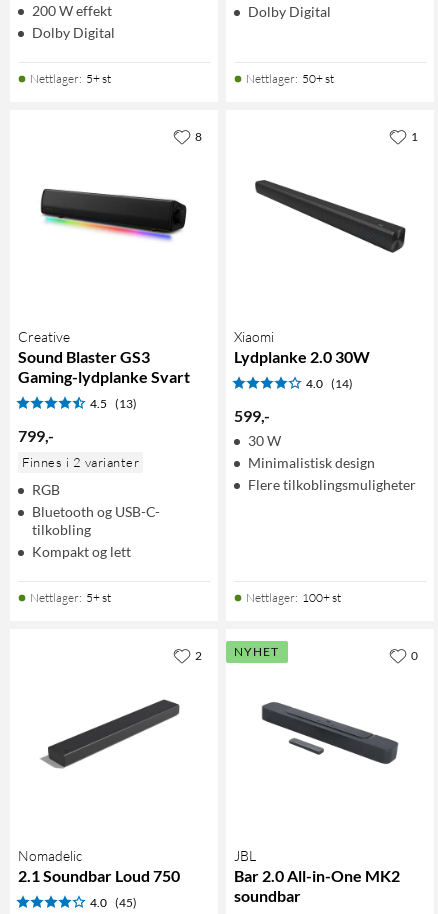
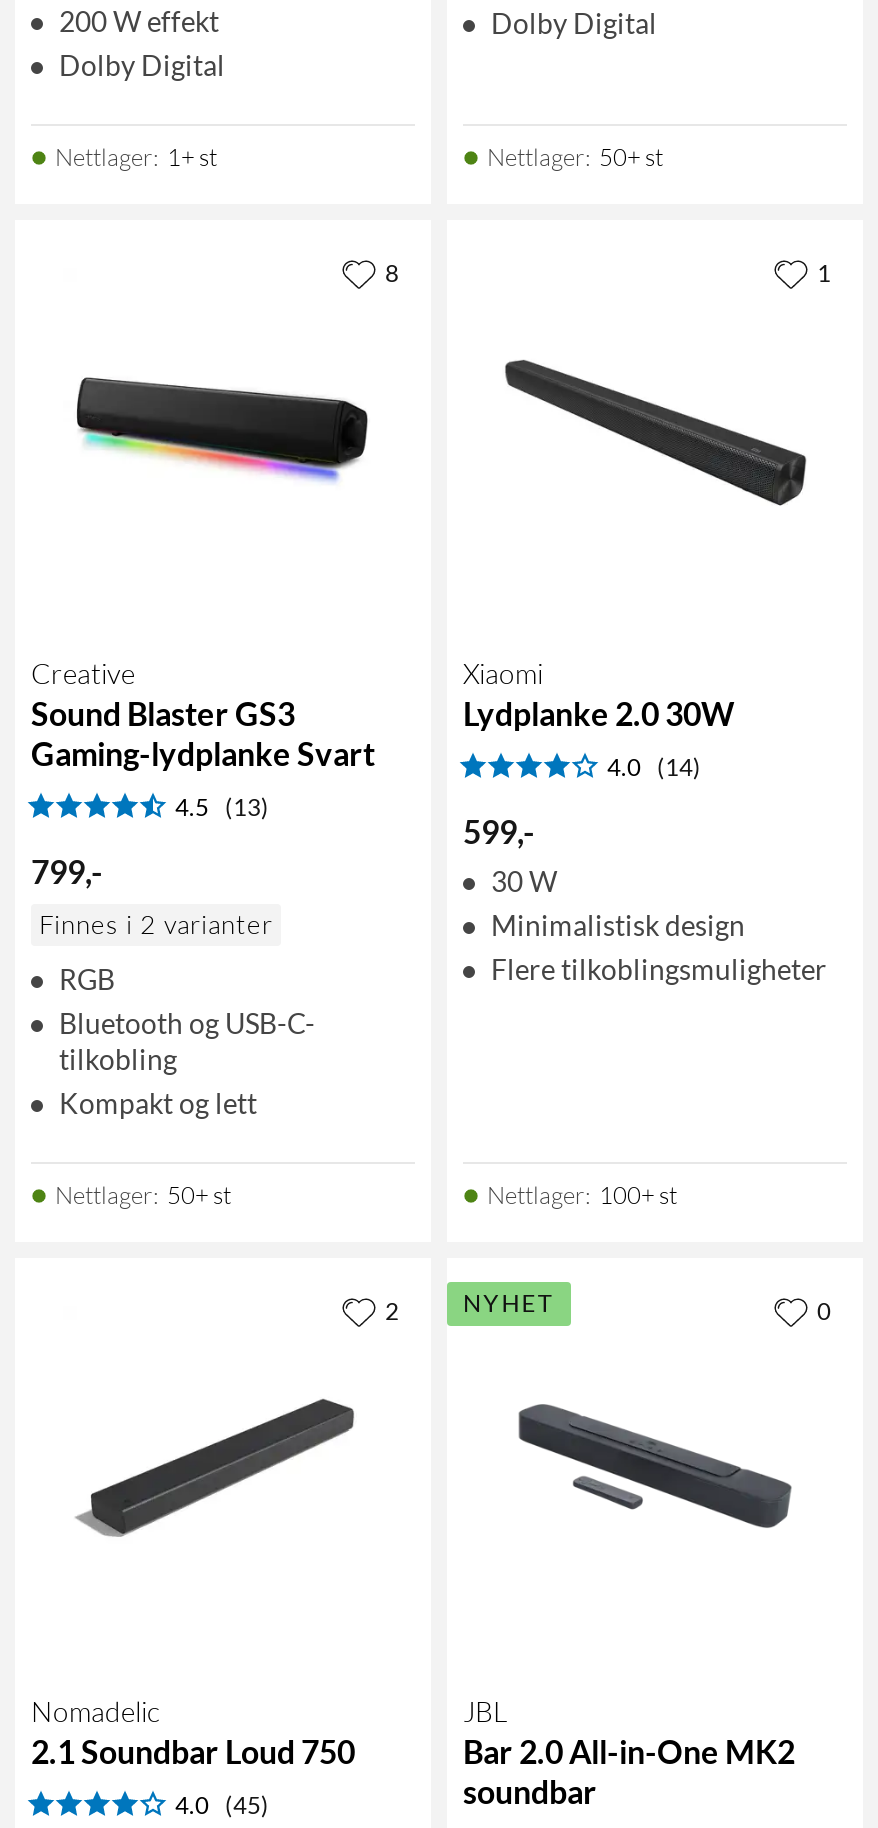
[30,71,111,86] Nettlager: 5+ st -> [55,142,217,172] Nettlager: 1+ st
[30,590,111,605] Nettlager: 5+ st -> [55,1180,231,1210] Nettlager: 50+ st

